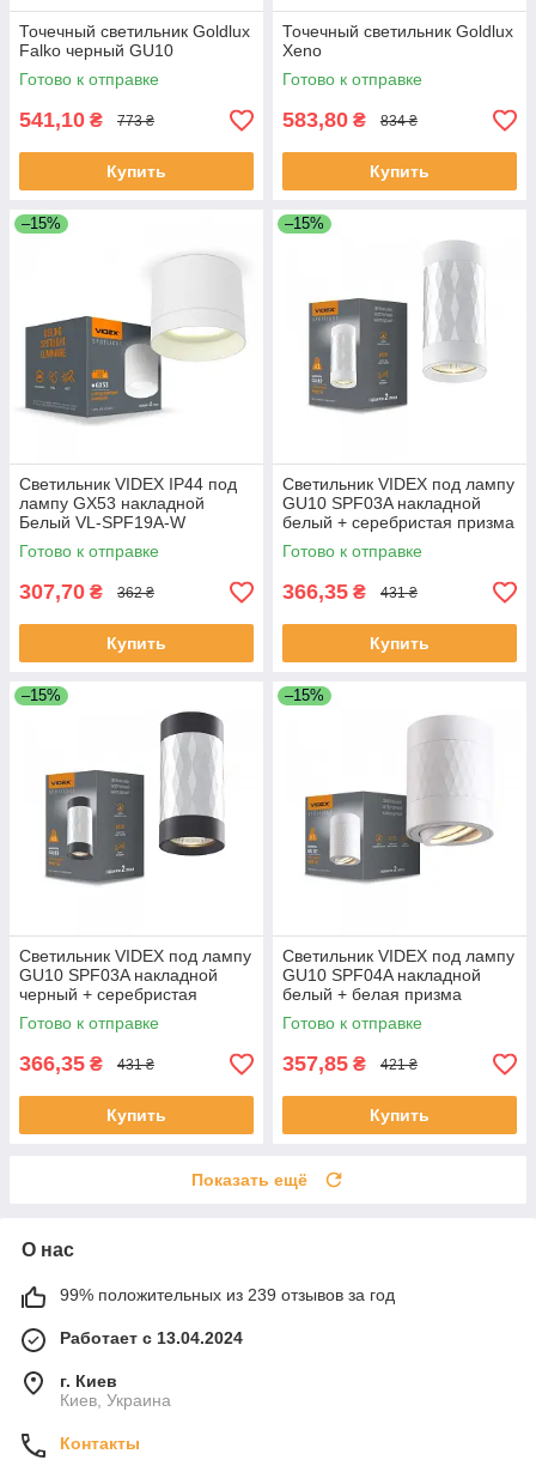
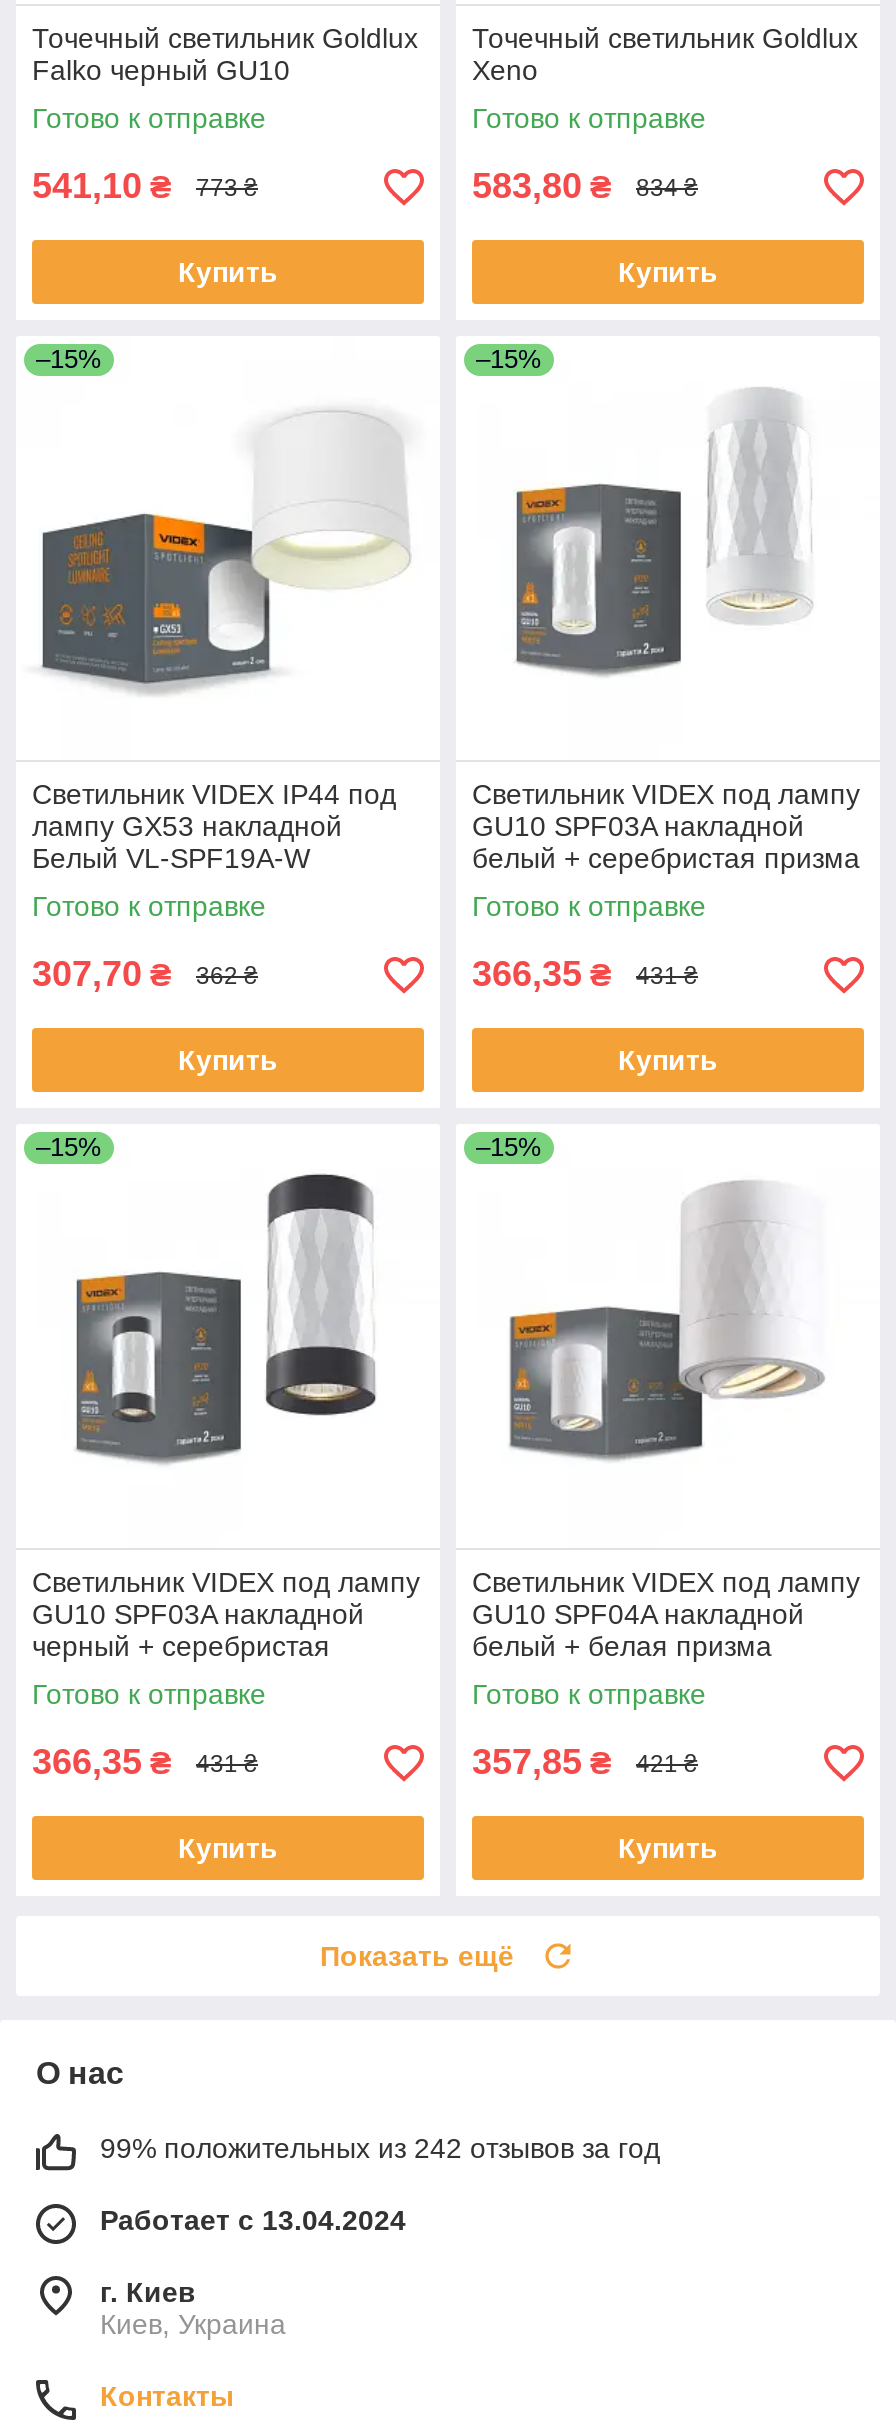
[60,1286,395,1305] 99% положительных из 239 отзывов за год -> [100,2133,660,2165] 99% положительных из 242 отзывов за год

